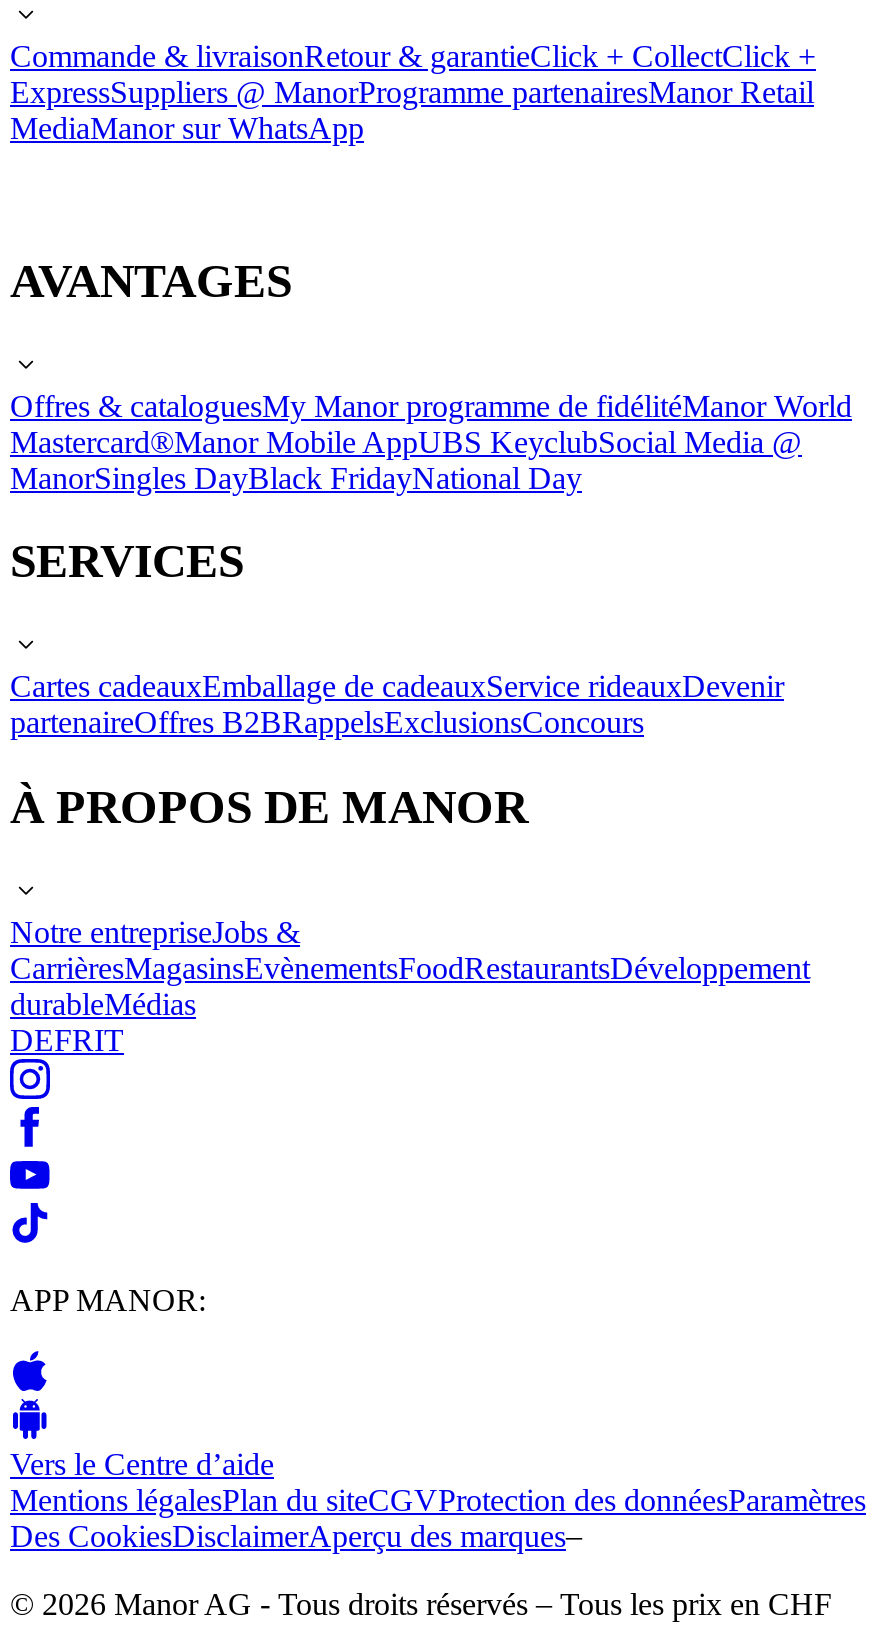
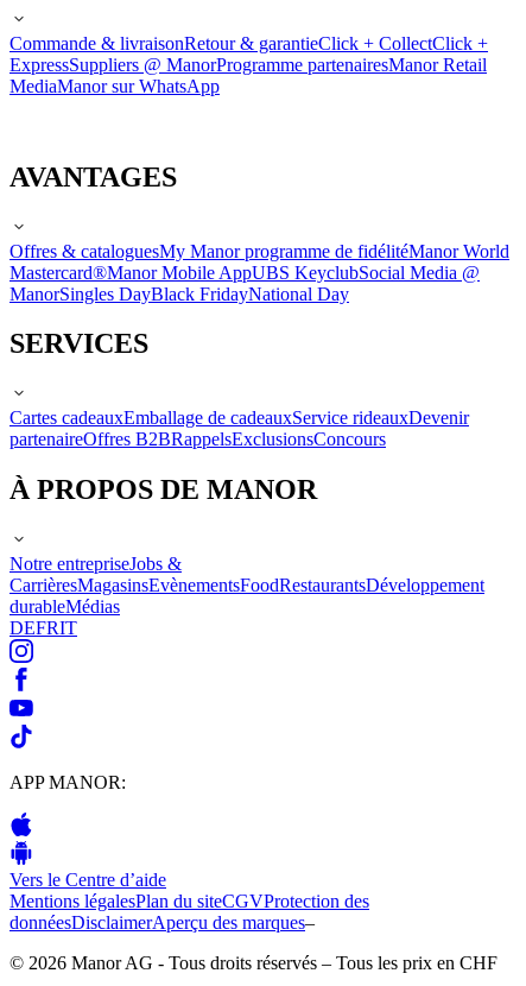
[10,1483,866,1553] Mentions légalesPlan du siteCGVProtection des donnéesParamètres | Des CookiesDisclaimerAperçu des marques– -> [9,891,369,933] Mentions légalesPlan du siteCGVProtection des | donnéesDisclaimerAperçu des marques–

